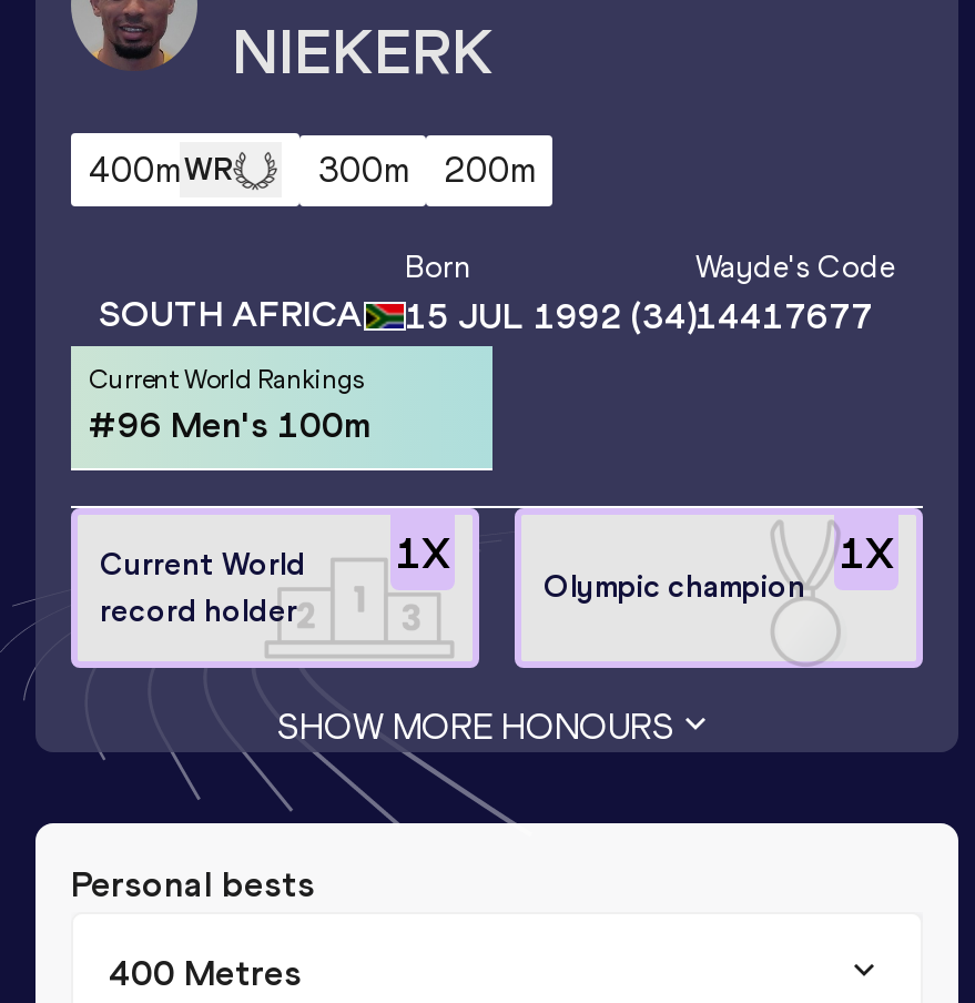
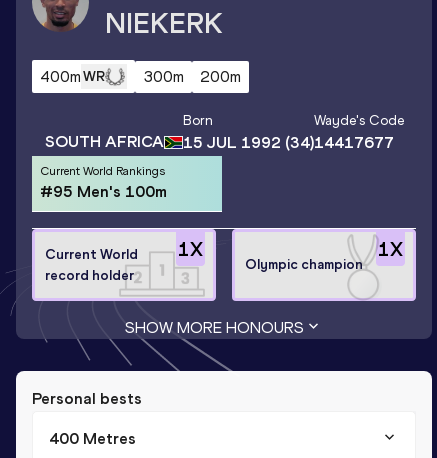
[89,404,370,446] #96 Men's 100m -> [40,182,167,201] #95 Men's 100m

